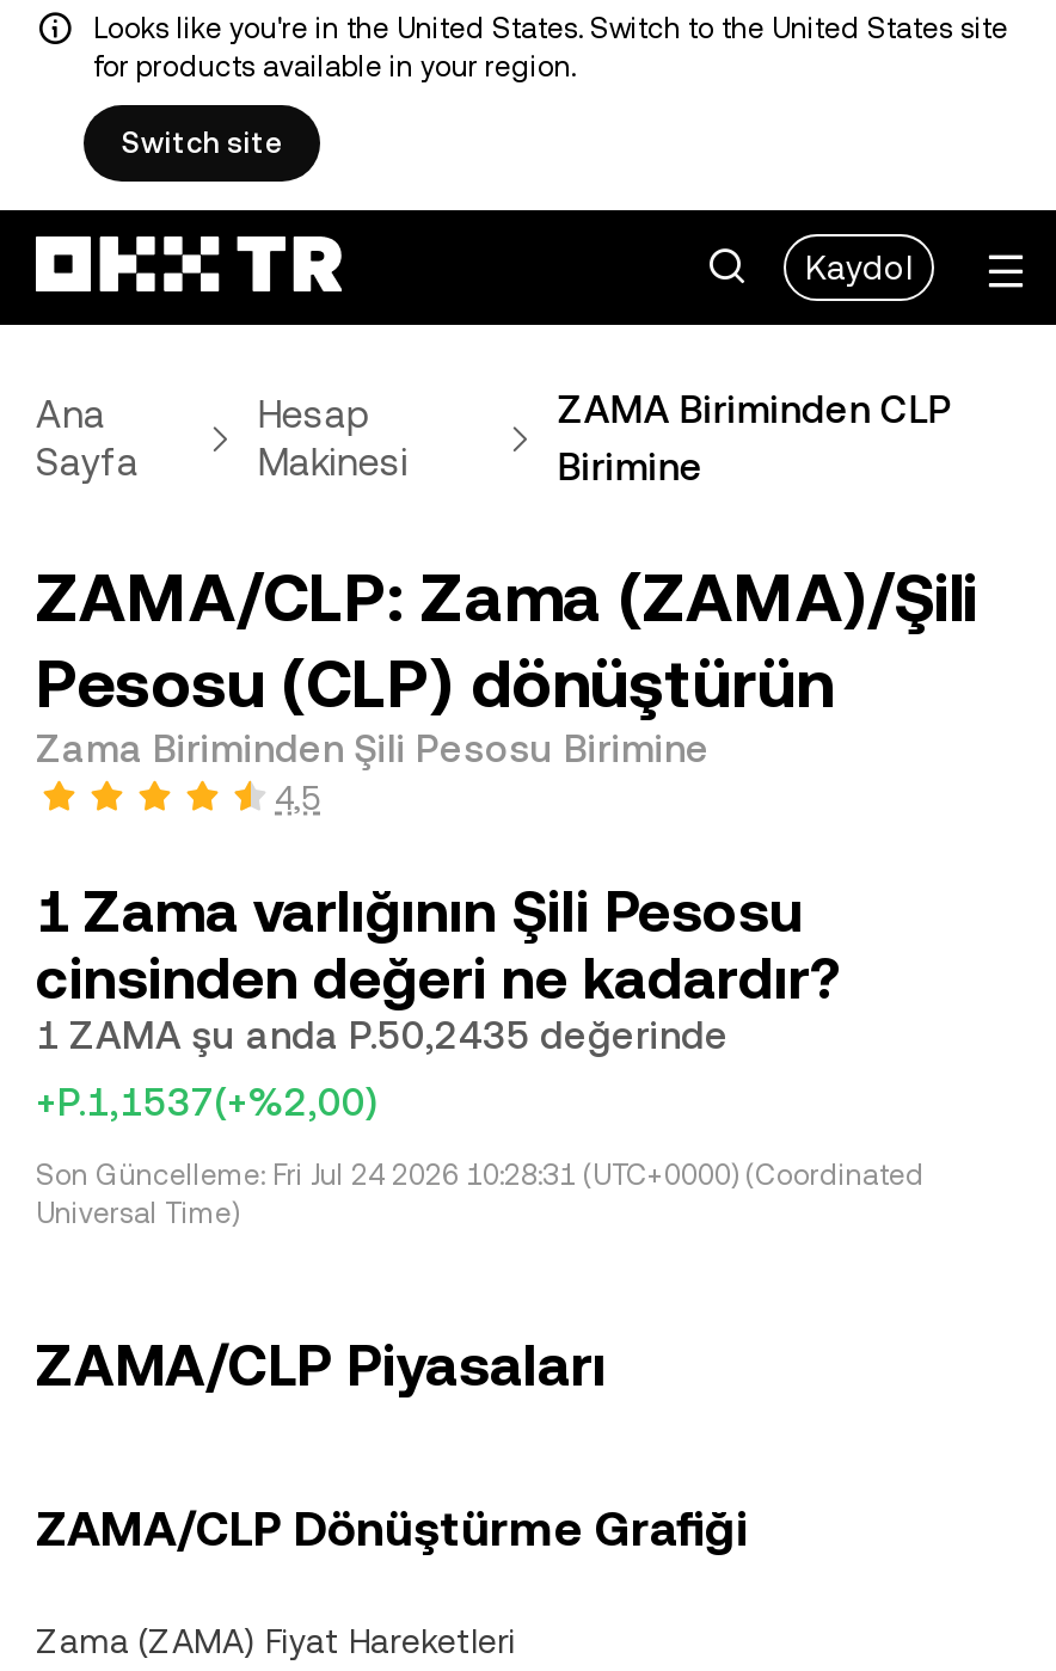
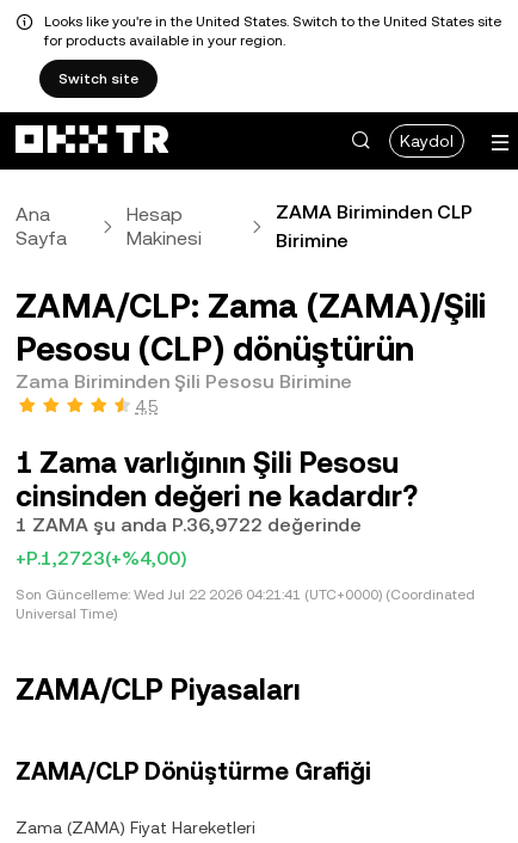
[36,1013,729,1058] 1 ZAMA şu anda P.50,2435 değerinde -> [16,513,362,536] 1 ZAMA şu anda P.36,9722 değerinde
[36,1080,377,1125] +P.1,1537(+%2,00) -> [16,547,186,570] +P.1,2723(+%4,00)
[36,1159,925,1192] Son Güncelleme: Fri Jul 24 2026 10:28:31 (UTC+0000) (Coordinated -> [16,586,475,603] Son Güncelleme: Wed Jul 22 2026 04:21:41 (UTC+0000) (Coordinated

